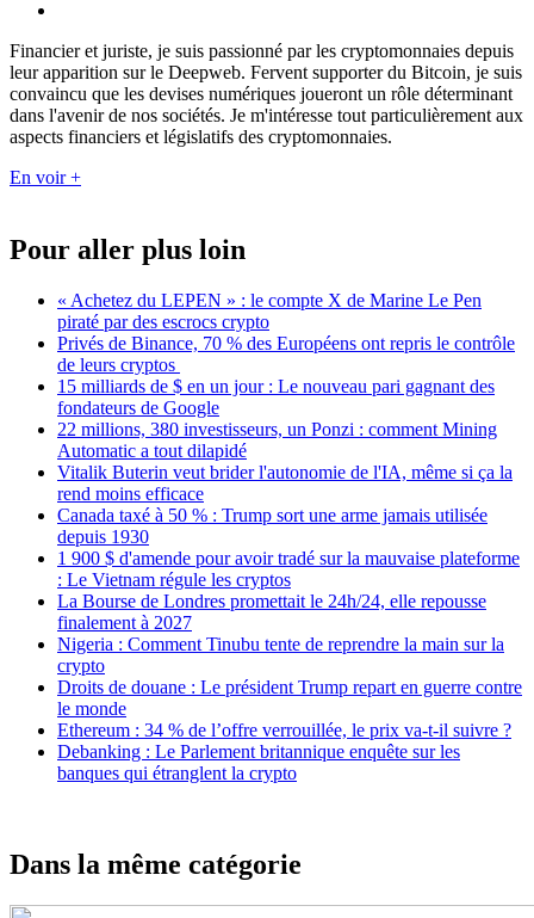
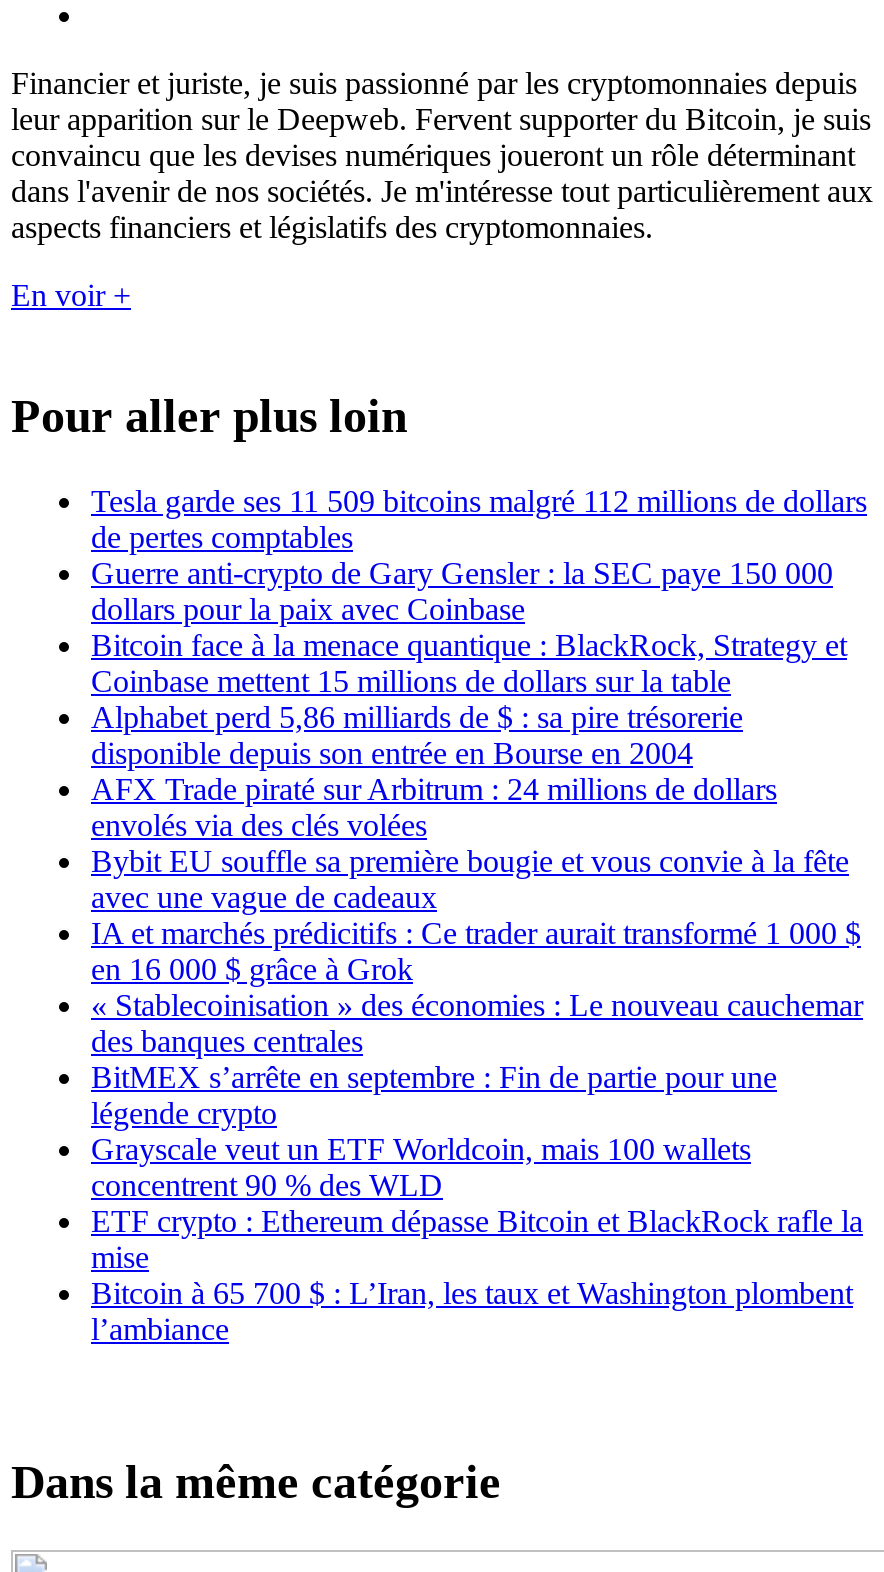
[57,290,522,783] « Achetez du LEPEN » : le compte X de Marine Le Pen | piraté par des escrocs crypto | Privés de Binance, 70 % des Européens ont repris le contrôle | de leurs cryptos | 15 milliards de $ en un jour : Le nouveau pari gagnant des | fondateurs de Google | 22 millions, 380 investisseurs, un Ponzi : comment Mining | Automatic a tout dilapidé | Vitalik Buterin veut brider l'autonomie de l'IA, même si ça la | rend moins efficace | Canada taxé à 50 % : Trump sort une arme jamais utilisée | depuis 1930 | 1 900 $ d'amende pour avoir tradé sur la mauvaise plateforme | : Le Vietnam régule les cryptos | La Bourse de Londres promettait le 24h/24, elle repousse | finalement à 2027 | Nigeria : Comment Tinubu tente de reprendre la main sur la | crypto | Droits de douane : Le président Trump repart en guerre contre | le monde | Ethereum : 34 % de l’offre verrouillée, le prix va-t-il suivre ? | Debanking : Le Parlement britannique enquête sur les | banques qui étranglent la crypto -> [91,484,867,1346] Tesla garde ses 11 509 bitcoins malgré 112 millions de dollars | de pertes comptables | Guerre anti-crypto de Gary Gensler : la SEC paye 150 000 | dollars pour la paix avec Coinbase | Bitcoin face à la menace quantique : BlackRock, Strategy et | Coinbase mettent 15 millions de dollars sur la table | Alphabet perd 5,86 milliards de $ : sa pire trésorerie | disponible depuis son entrée en Bourse en 2004 | AFX Trade piraté sur Arbitrum : 24 millions de dollars | envolés via des clés volées | Bybit EU souffle sa première bougie et vous convie à la fête | avec une vague de cadeaux | IA et marchés prédicitifs : Ce trader aurait transformé 1 000 $ | en 16 000 $ grâce à Grok | « Stablecoinisation » des économies : Le nouveau cauchemar | des banques centrales | BitMEX s’arrête en septembre : Fin de partie pour une | légende crypto | Grayscale veut un ETF Worldcoin, mais 100 wallets | concentrent 90 % des WLD | ETF crypto : Ethereum dépasse Bitcoin et BlackRock rafle la | mise | Bitcoin à 65 700 $ : L’Iran, les taux et Washington plombent | l’ambiance

